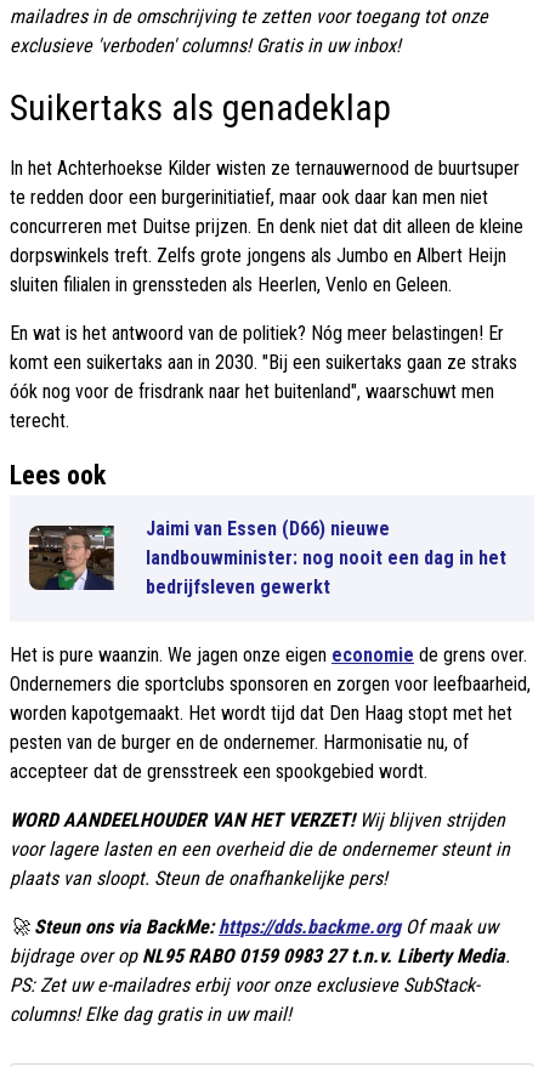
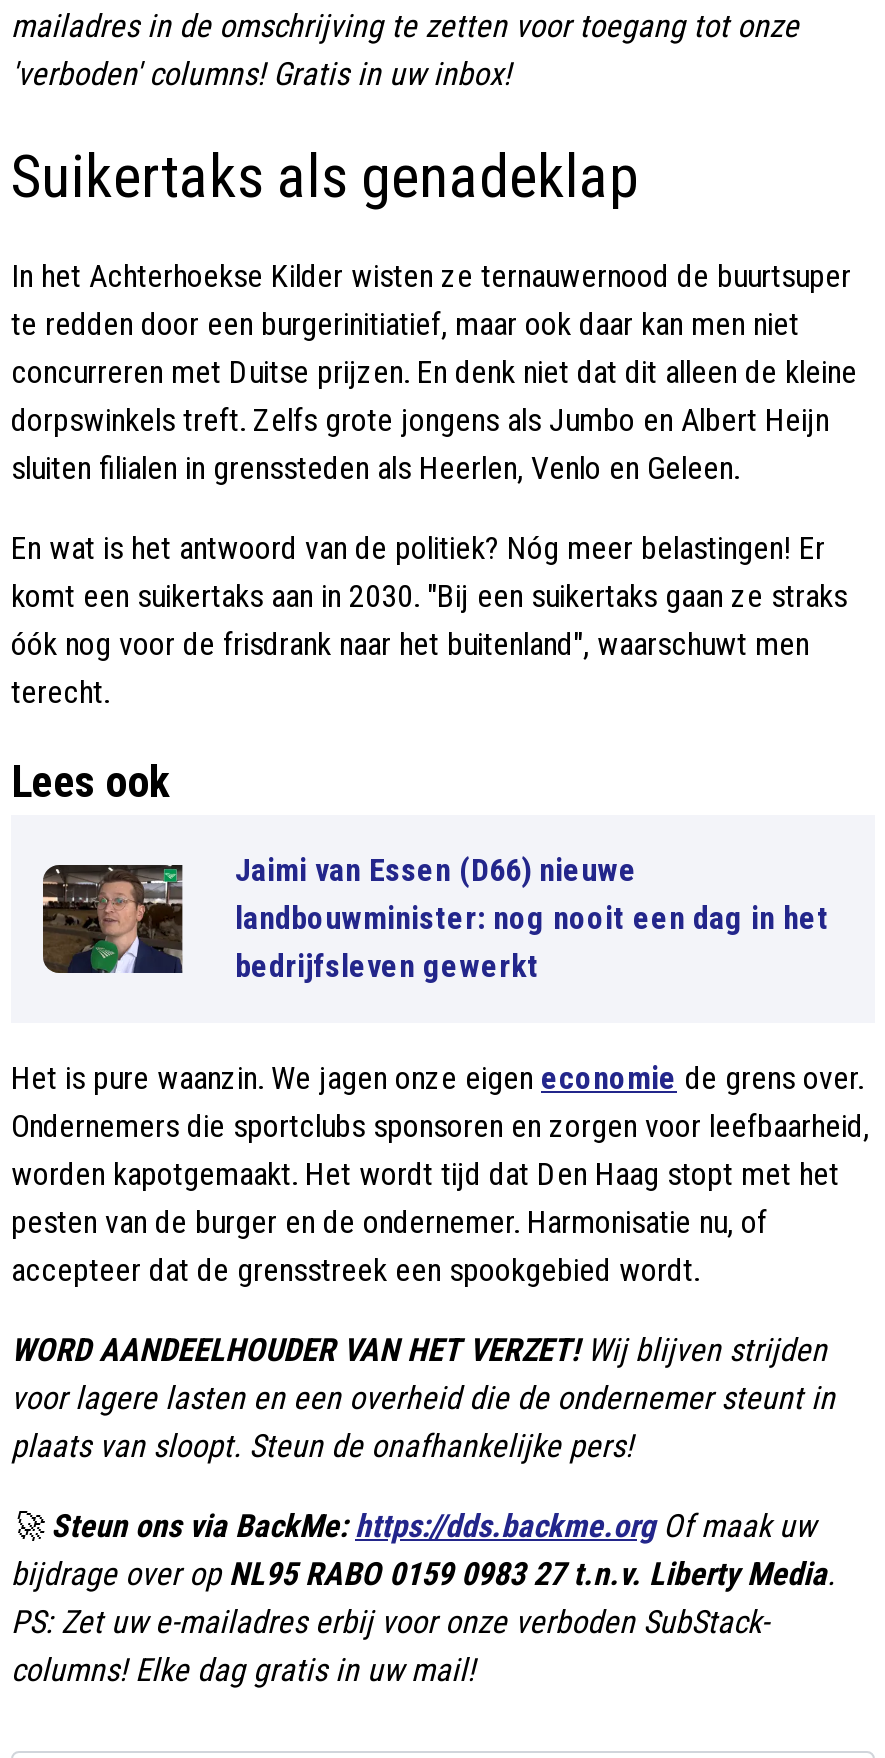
[10,34,401,57] exclusieve 'verboden' columns! Gratis in uw inbox! -> [11,55,511,93] 'verboden' columns! Gratis in uw inbox!
[10,973,480,996] PS: Zet uw e-mailadres erbij voor onze exclusieve SubStack- -> [11,1603,769,1641] PS: Zet uw e-mailadres erbij voor onze verboden SubStack-

